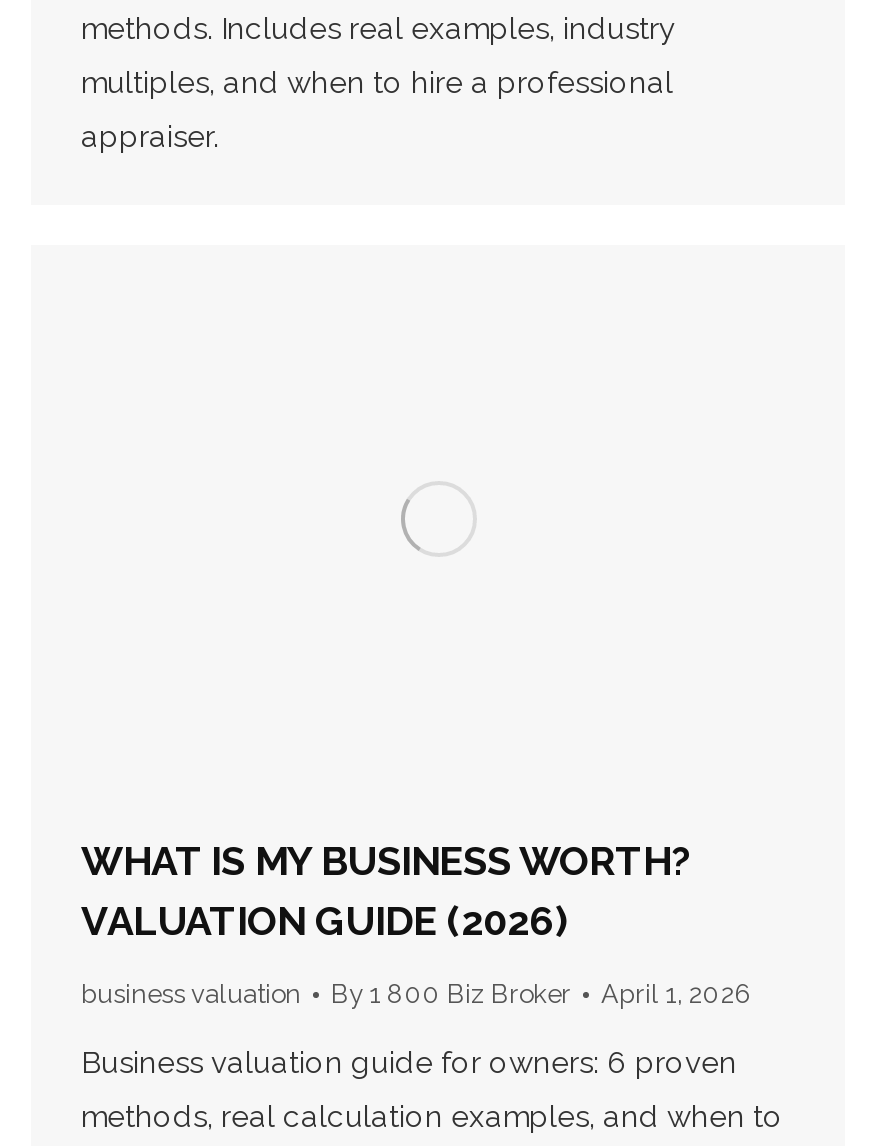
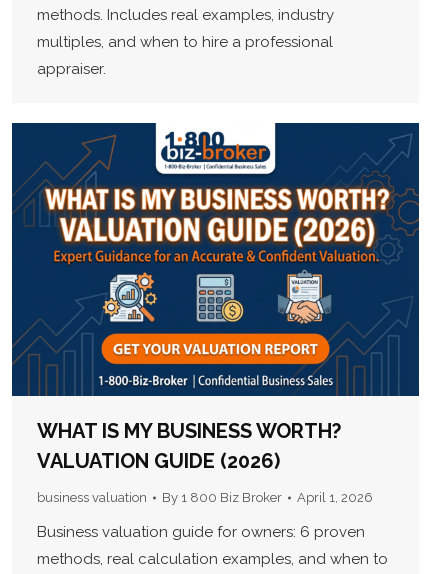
none -> [11,122,420,397] [image]

